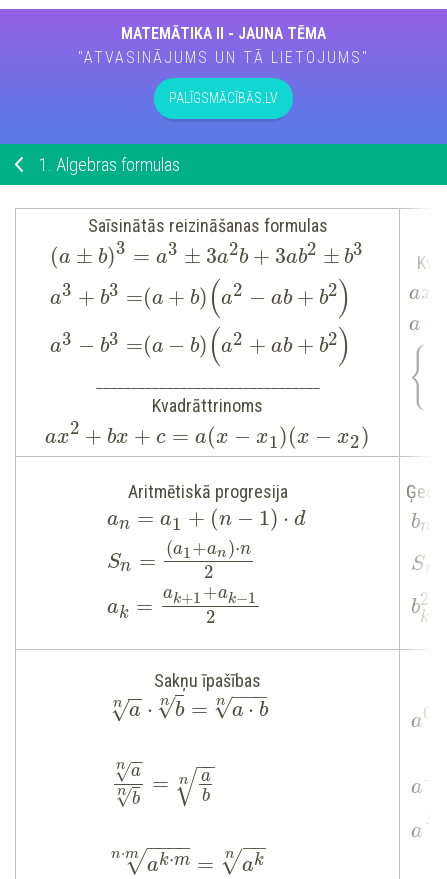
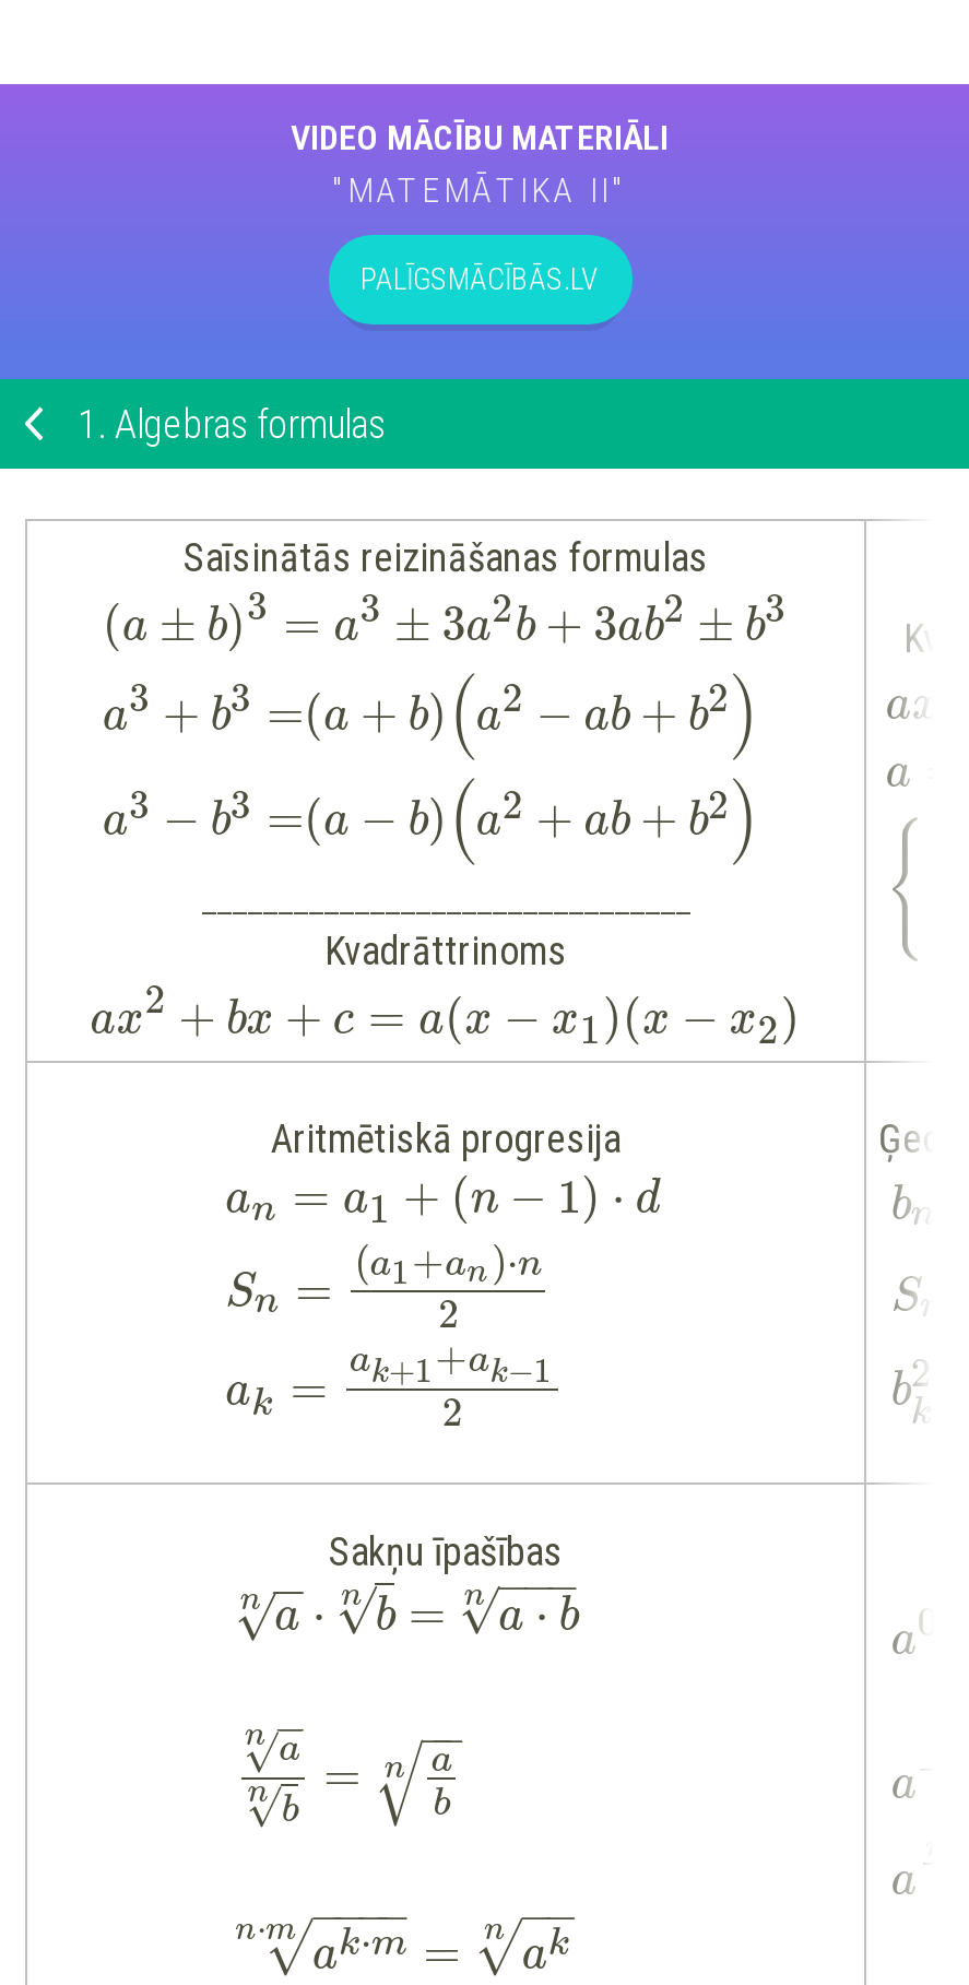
[77,24,368,67] MATEMĀTIKA II - JAUNA TĒMA | "ATVASINĀJUMS UN TĀ LIETOJUMS" -> [291,117,669,211] VIDEO MĀCĪBU MATERIĀLI | "MATEMĀTIKA II"

